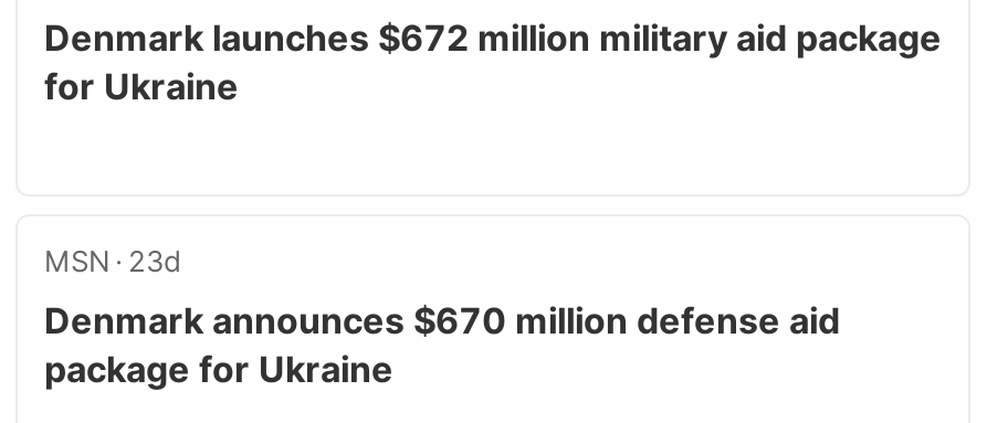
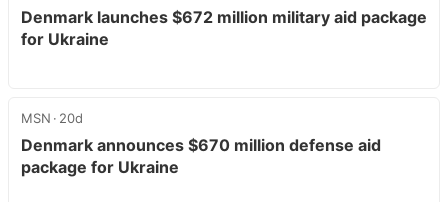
[44,243,181,278] MSN 23d -> [21,110,83,126] MSN 20d

